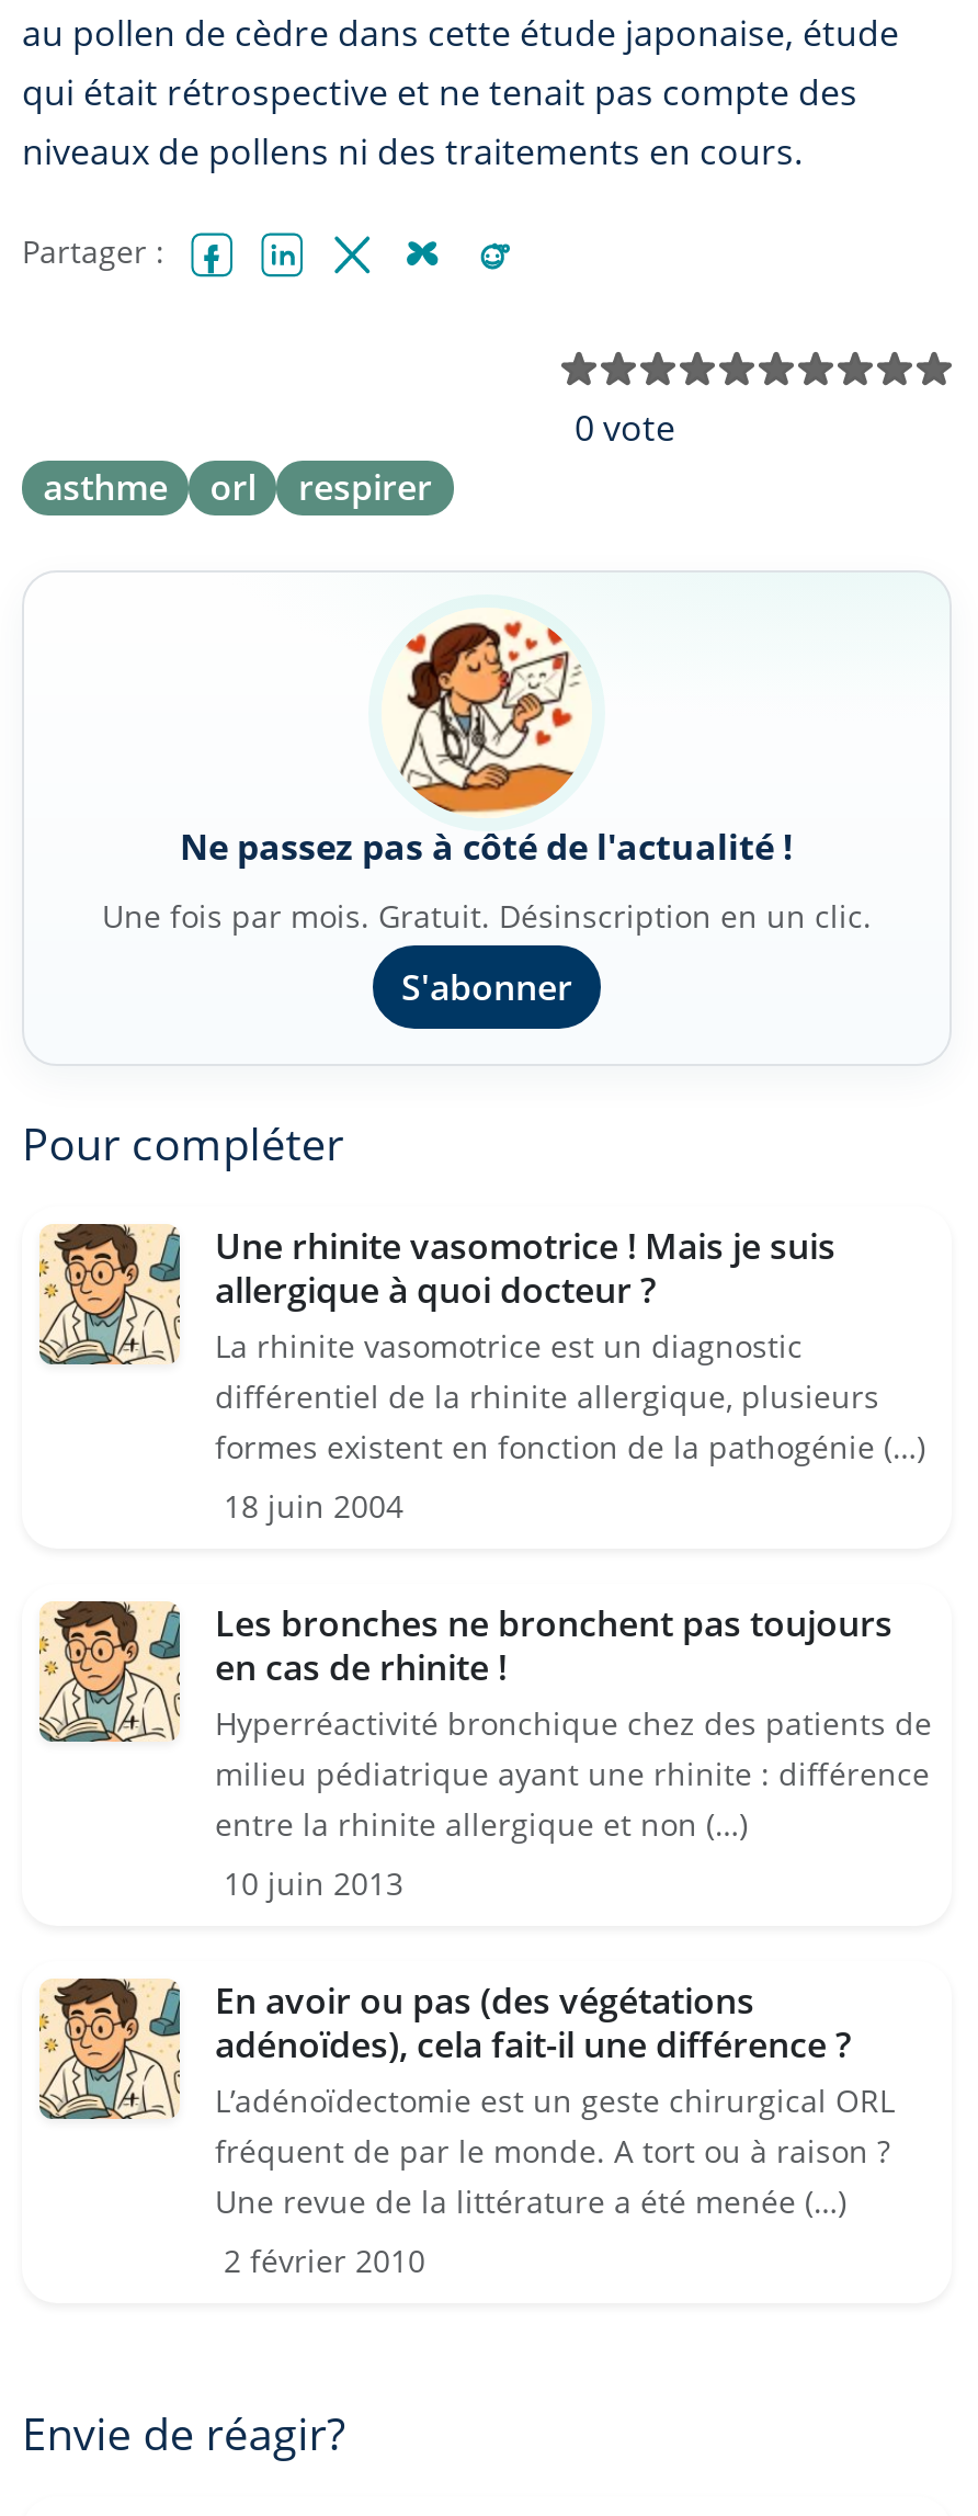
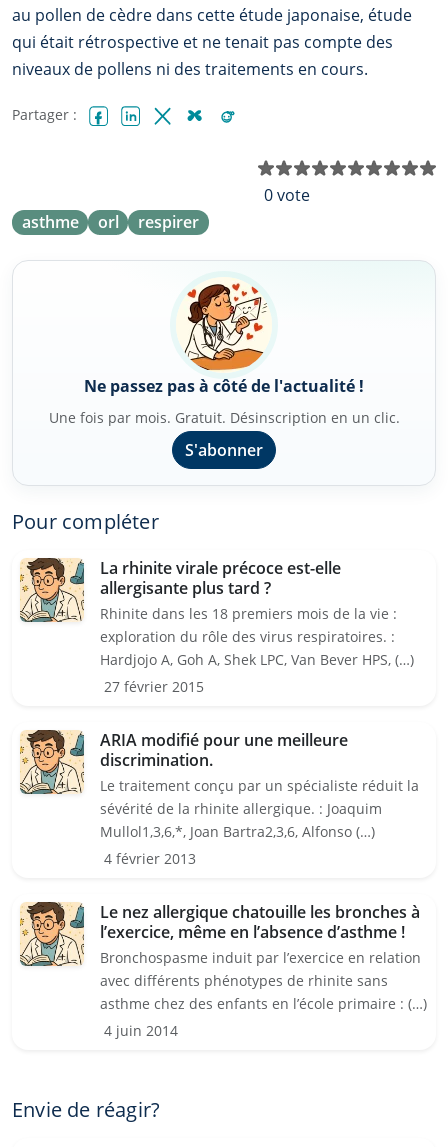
[215,1221,925,1526] Une rhinite vasomotrice ! Mais je suis | allergique à quoi docteur ? | La rhinite vasomotrice est un diagnostic | différentiel de la rhinite allergique, plusieurs | formes existent en fonction de la pathogénie (…) | 18 juin 2004 -> [100,556,414,695] La rhinite virale précoce est-elle | allergisante plus tard ? | Rhinite dans les 18 premiers mois de la vie : | exploration du rôle des virus respiratoires. : | Hardjojo A, Goh A, Shek LPC, Van Bever HPS, (…) | 27 février 2015
[215,1598,932,1903] Les bronches ne bronchent pas toujours | en cas de rhinite ! | Hyperréactivité bronchique chez des patients de | milieu pédiatrique ayant une rhinite : différence | entre la rhinite allergique et non (…) | 10 juin 2013 -> [100,728,419,867] ARIA modifié pour une meilleure | discrimination. | Le traitement conçu par un spécialiste réduit la | sévérité de la rhinite allergique. : Joaquim | Mullol1,3,6,*, Joan Bartra2,3,6, Alfonso (…) | 4 février 2013
[215,1975,895,2280] En avoir ou pas (des végétations | adénoïdes), cela fait-il une différence ? | L’adénoïdectomie est un geste chirurgical ORL | fréquent de par le monde. A tort ou à raison ? | Une revue de la littérature a été menée (…) | 2 février 2010 -> [100,900,427,1039] Le nez allergique chatouille les bronches à | l’exercice, même en l’absence d’asthme ! | Bronchospasme induit par l’exercice en relation | avec différents phénotypes de rhinite sans | asthme chez des enfants en l’école primaire : (…) | 4 juin 2014

